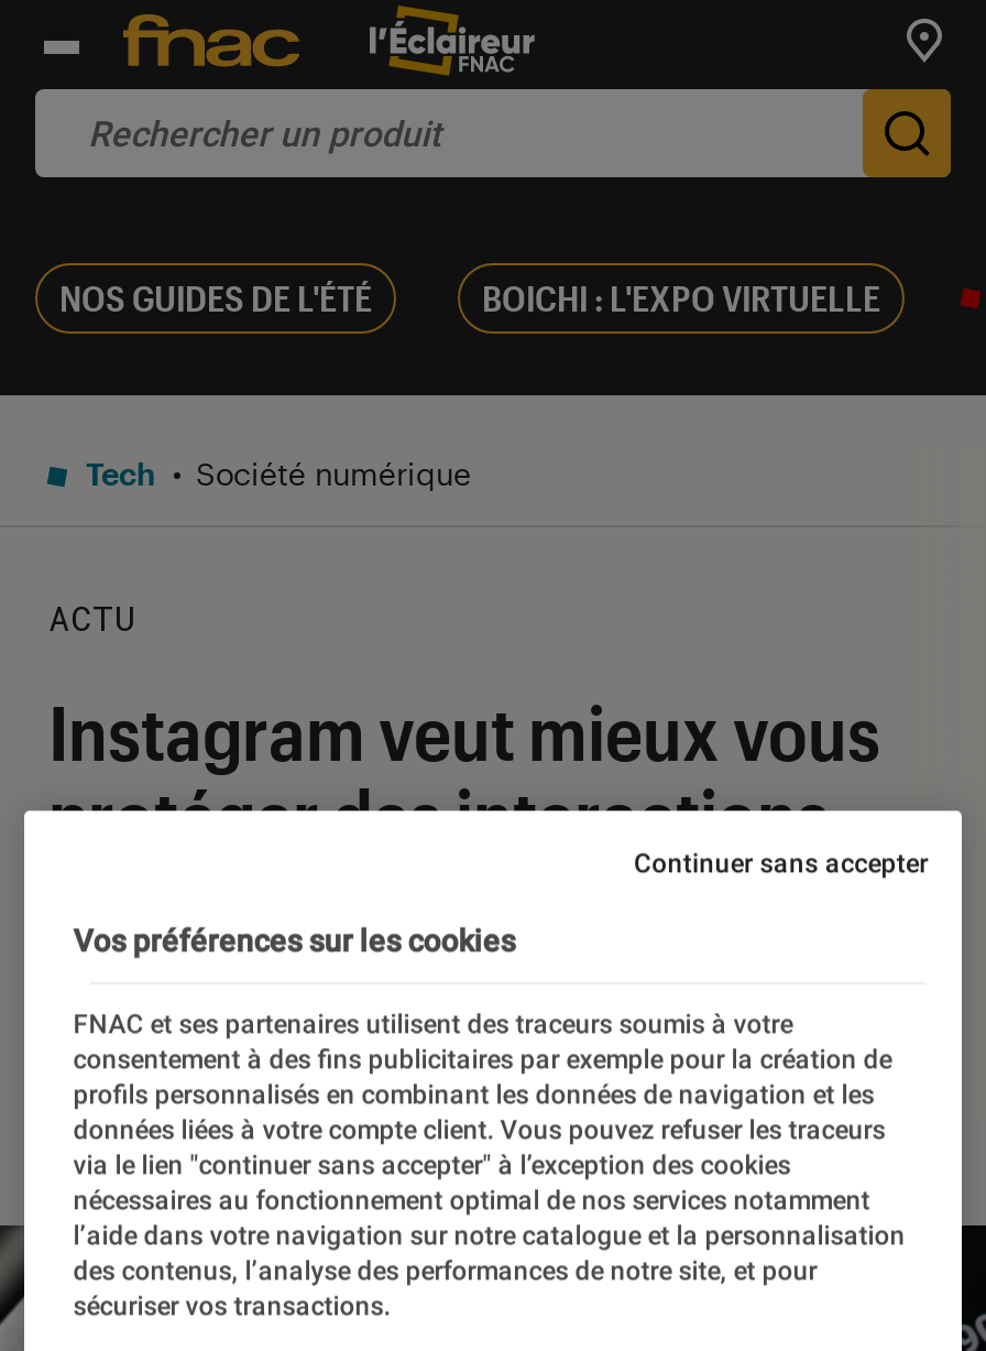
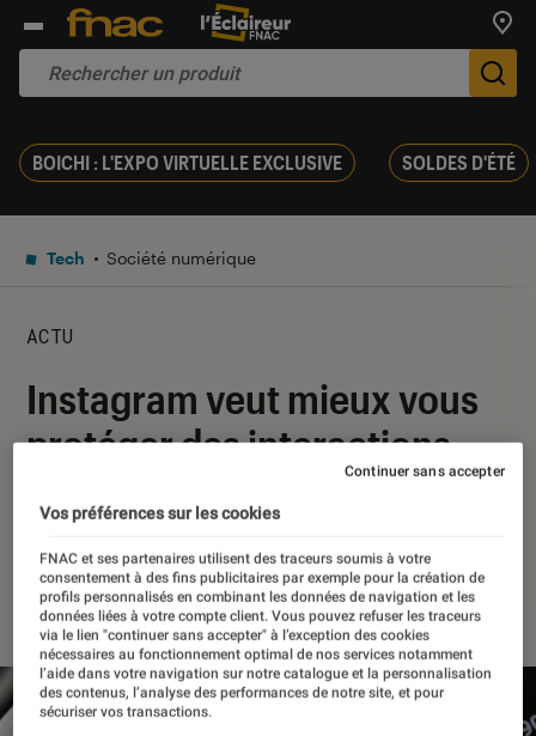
[59,277,880,318] NOS GUIDES DE L'ÉTÉ | BOICHI : L'EXPO VIRTUELLE -> [32,151,516,174] BOICHI : L'EXPO VIRTUELLE EXCLUSIVE | SOLDES D'ÉTÉ

